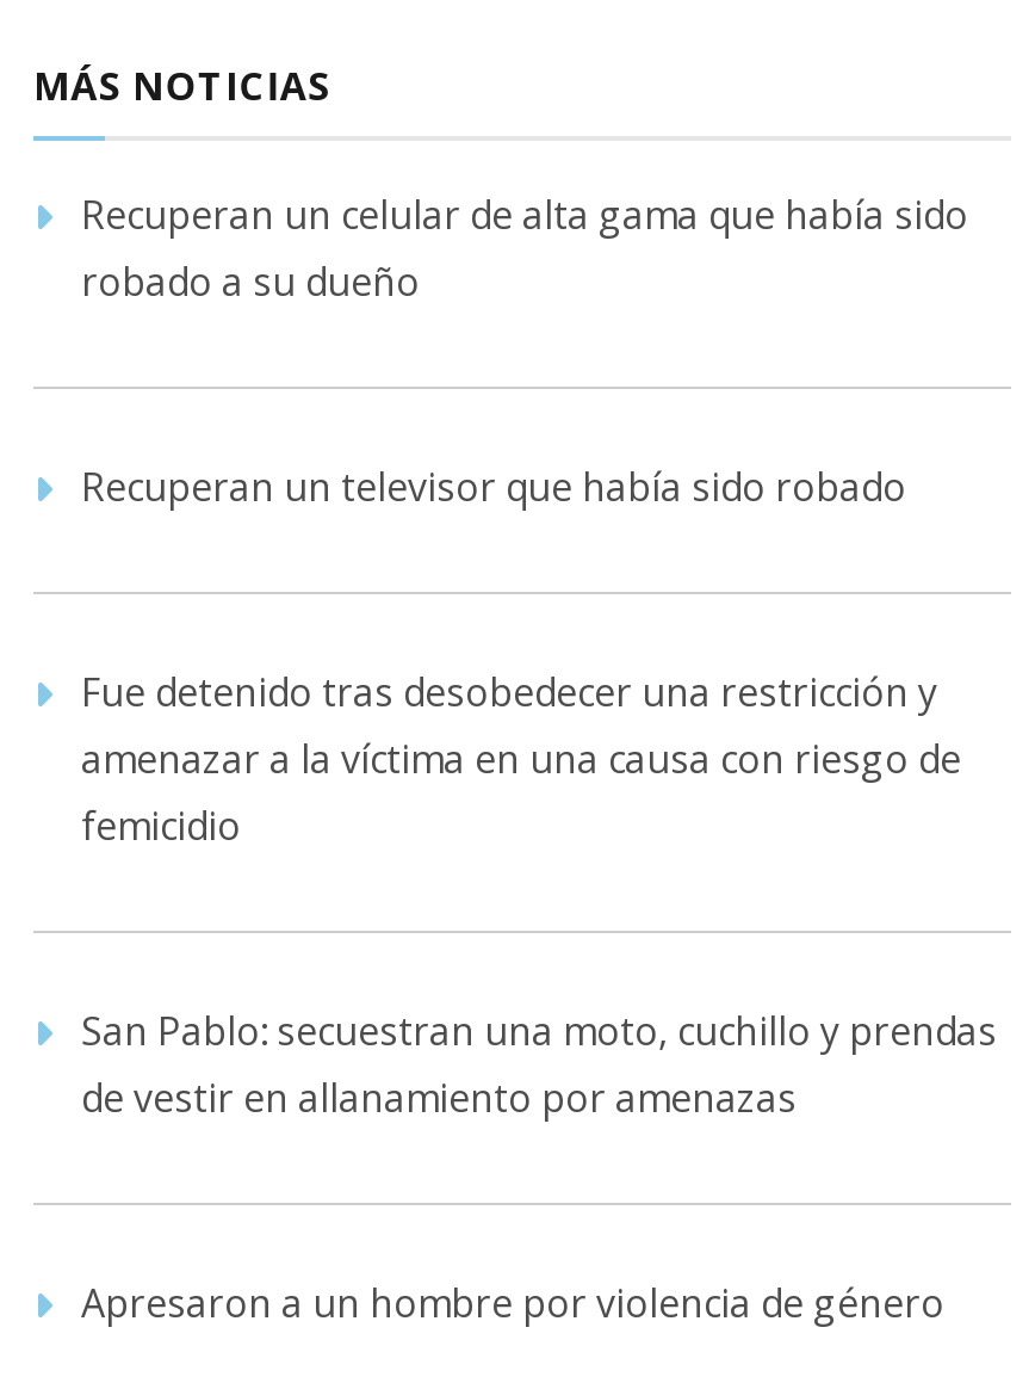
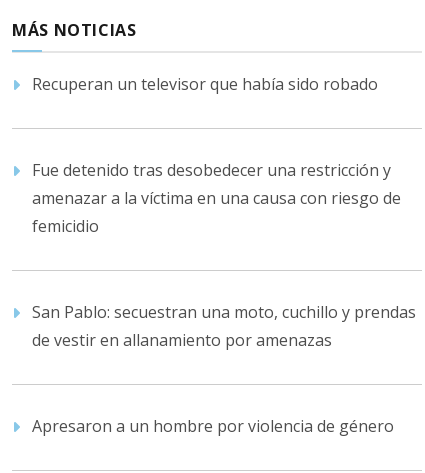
[81,189,968,308] Recuperan un celular de alta gama que había sido | robado a su dueño -> none

